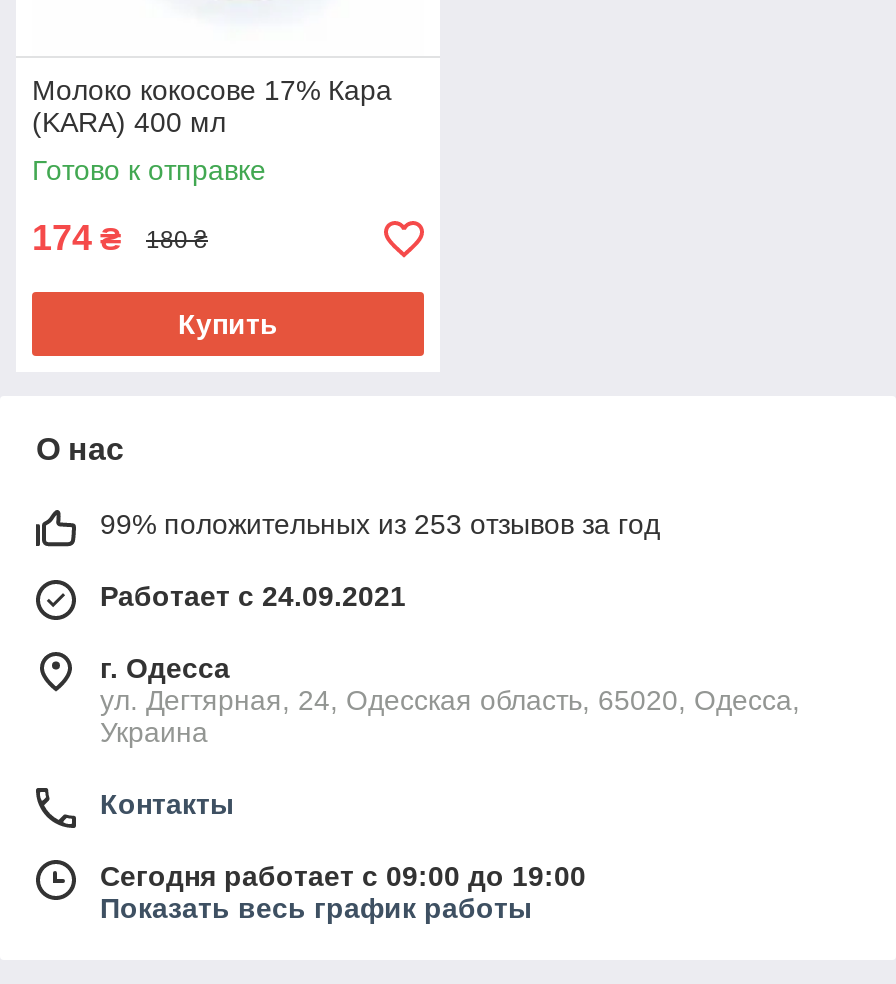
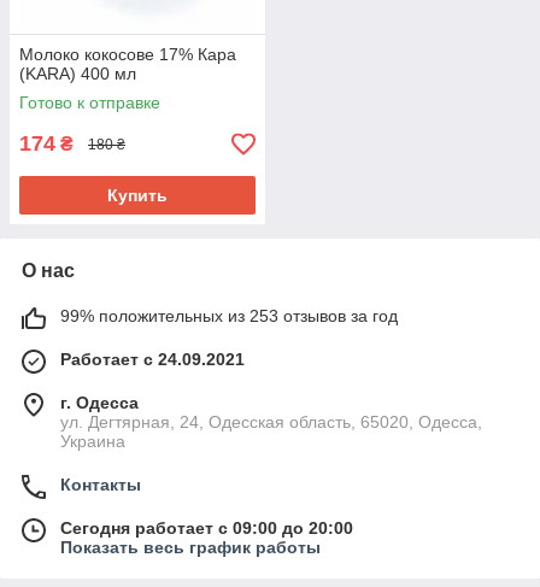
[100,860,586,892] Сегодня работает с 09:00 до 19:00 -> [60,518,353,538] Сегодня работает с 09:00 до 20:00

